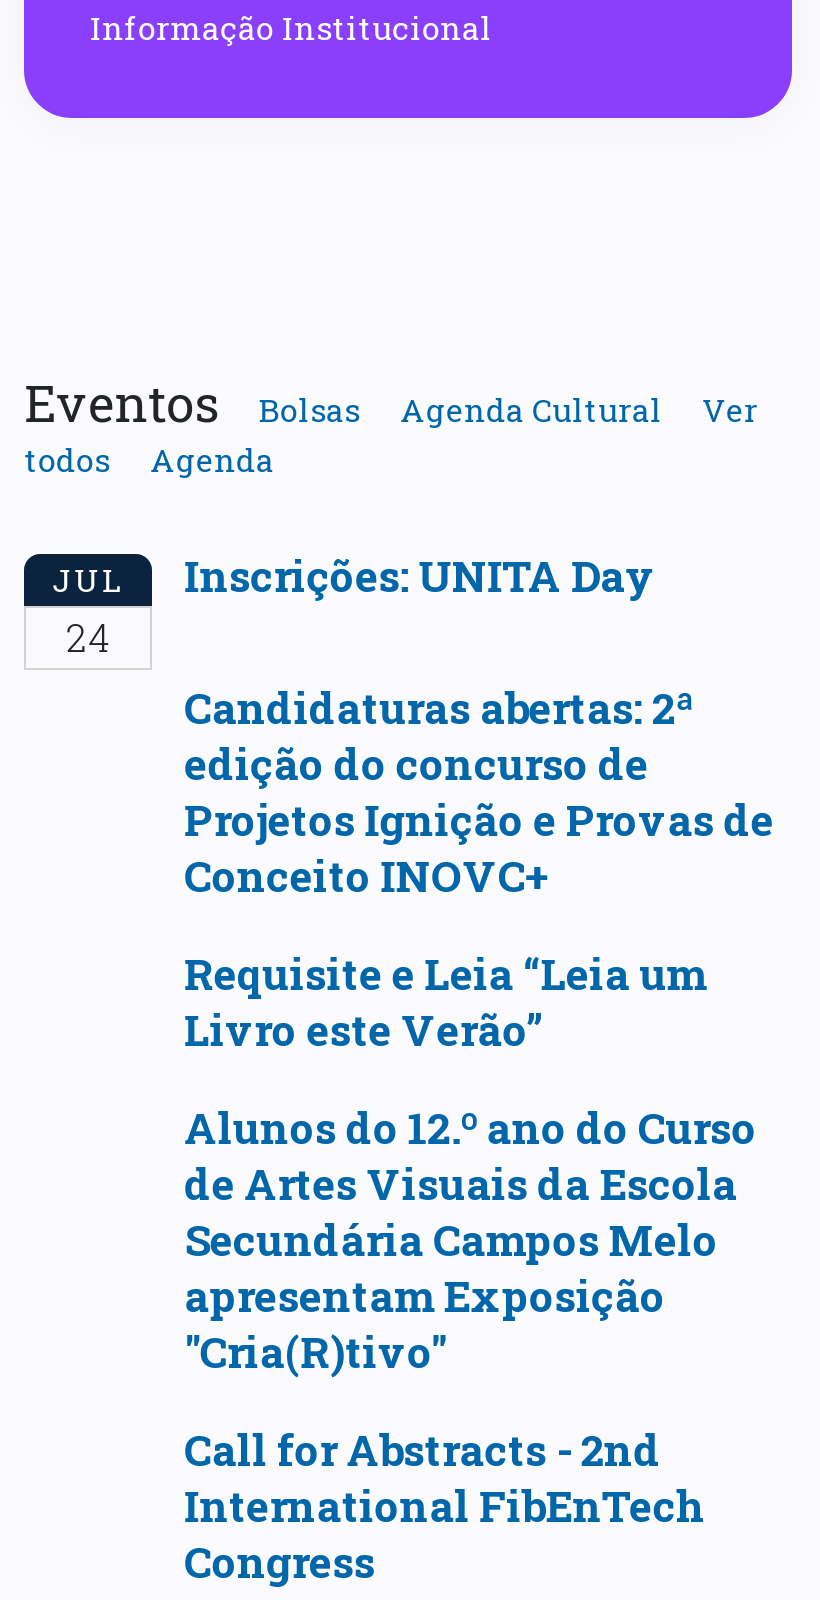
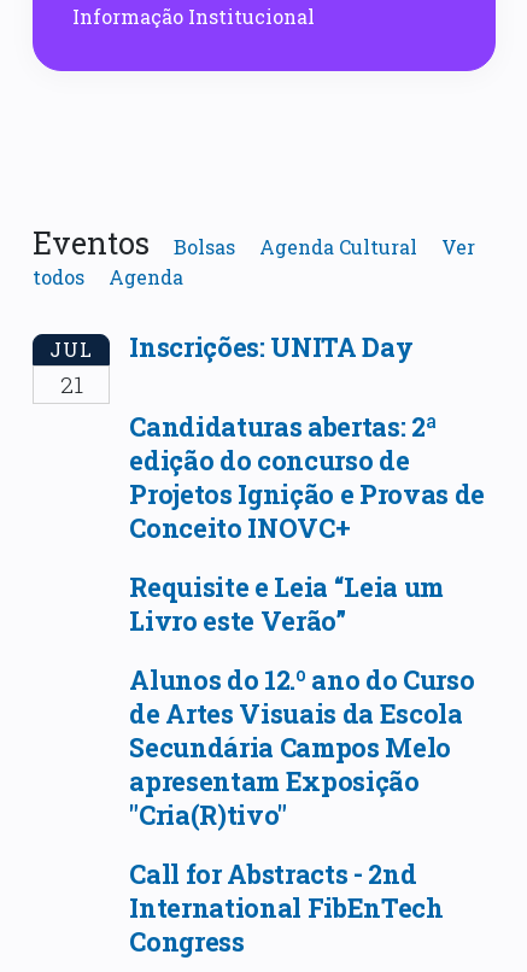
[66,612,110,662] 24 -> [60,369,83,399] 21

